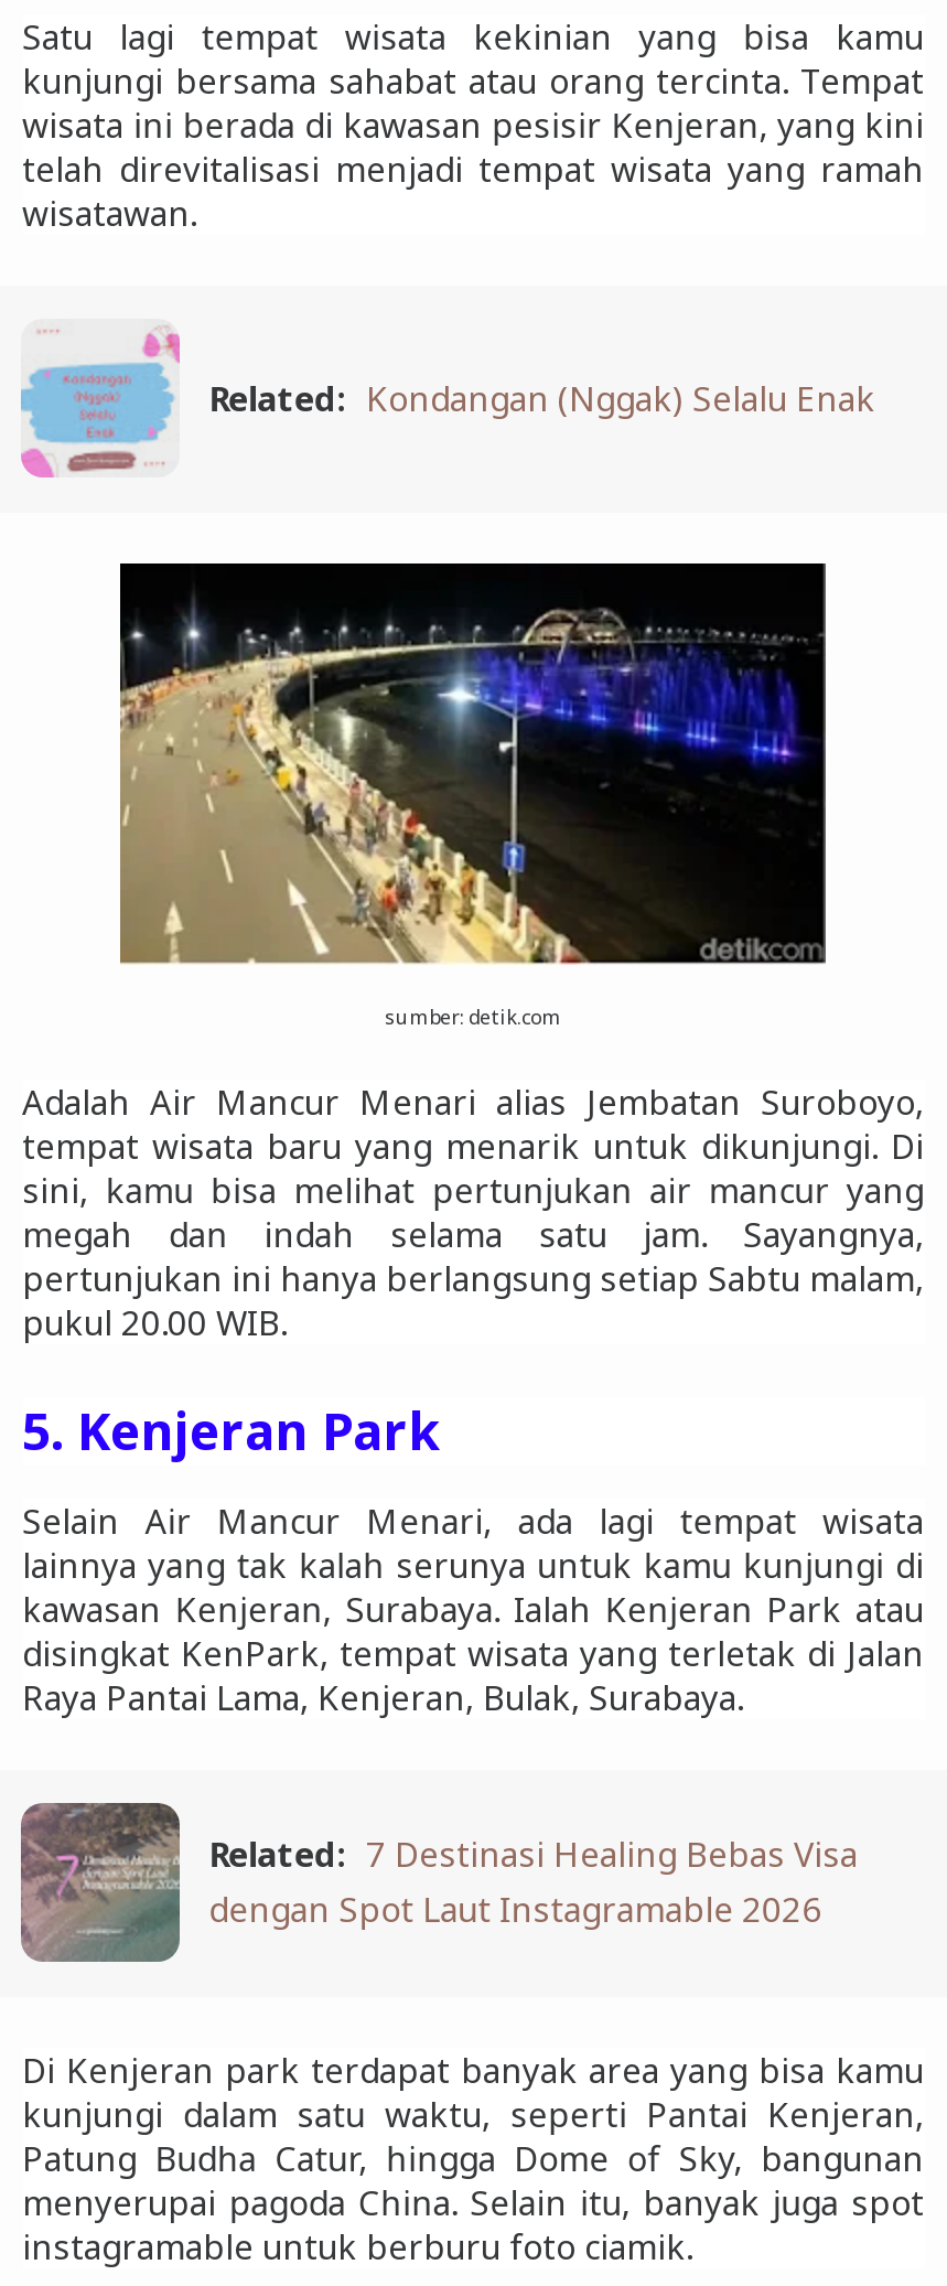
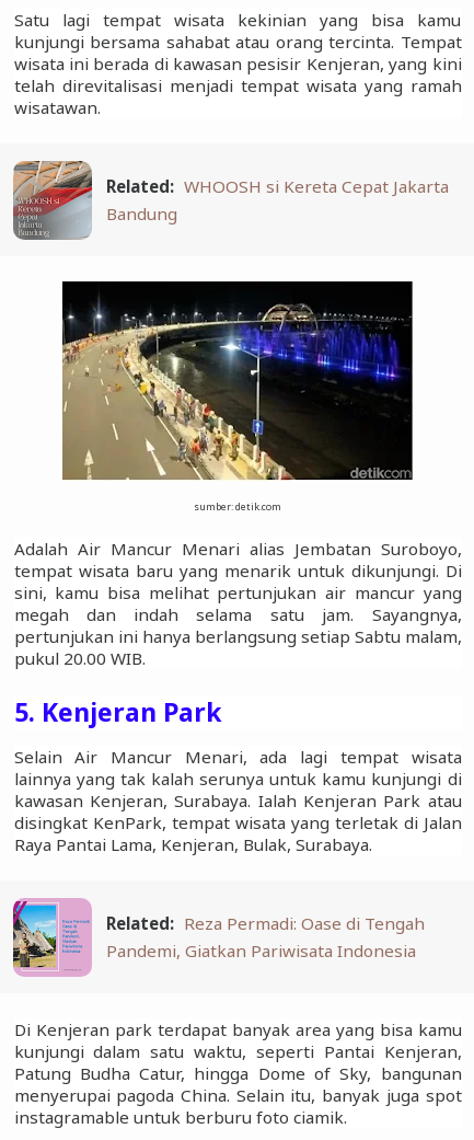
[21,321,875,480] [image] | Related: Kondangan (Nggak) Selalu Enak -> [12,160,449,241] [image] | Related: WHOOSH si Kereta Cepat Jakarta | Bandung
[21,1801,857,1962] [image] | Related: 7 Destinasi Healing Bebas Visa | dengan Spot Laut Instagramable 2026 -> [13,897,425,976] [image] | Related: Reza Permadi: Oase di Tengah | Pandemi, Giatkan Pariwisata Indonesia

